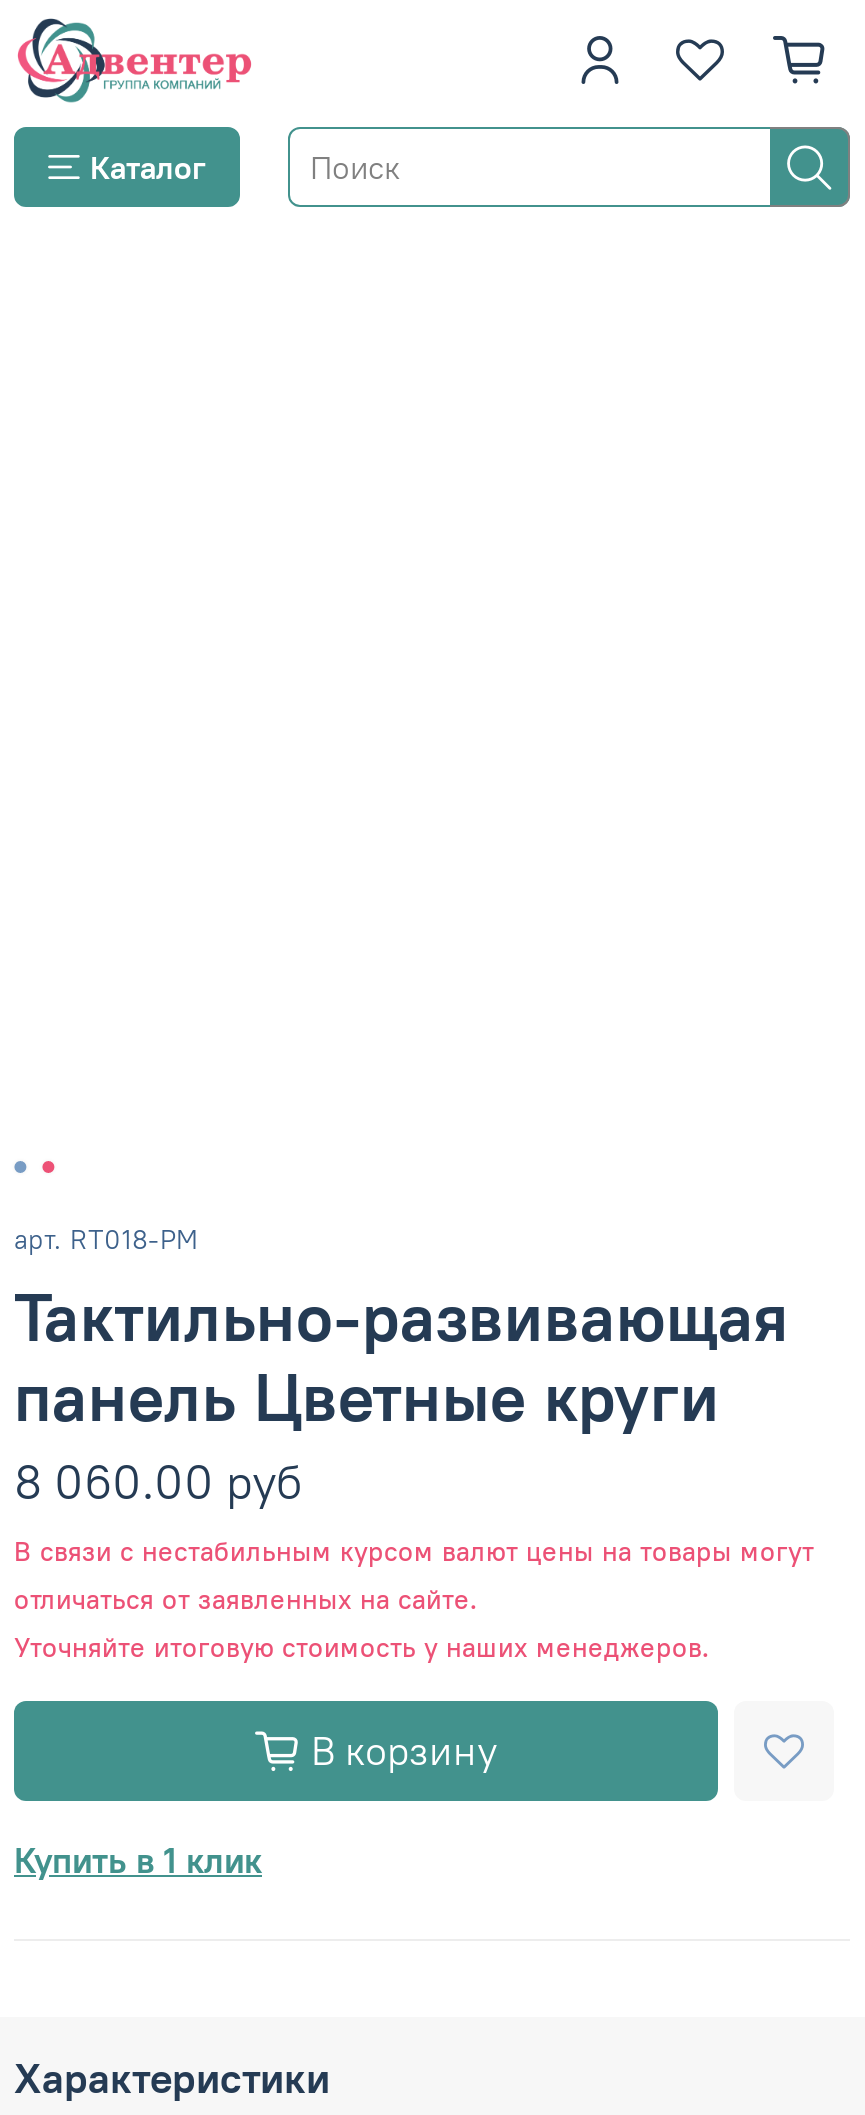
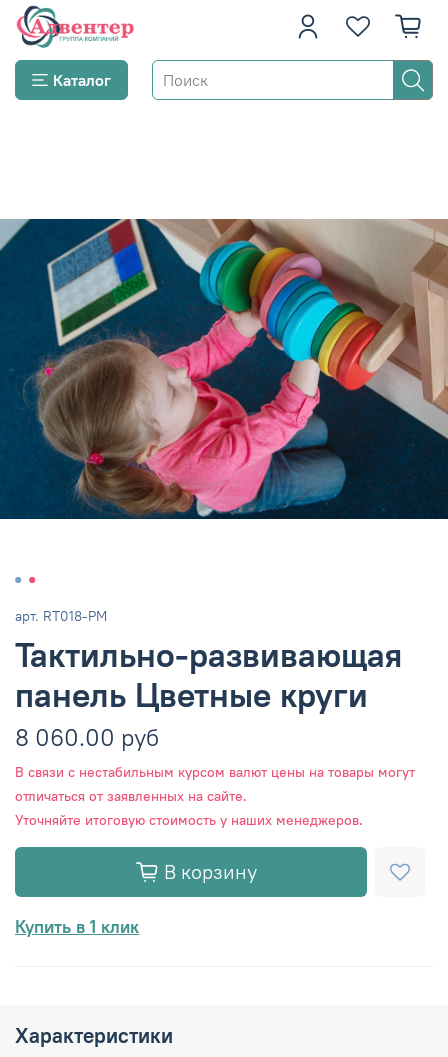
none -> [3,218,445,520] [image]

